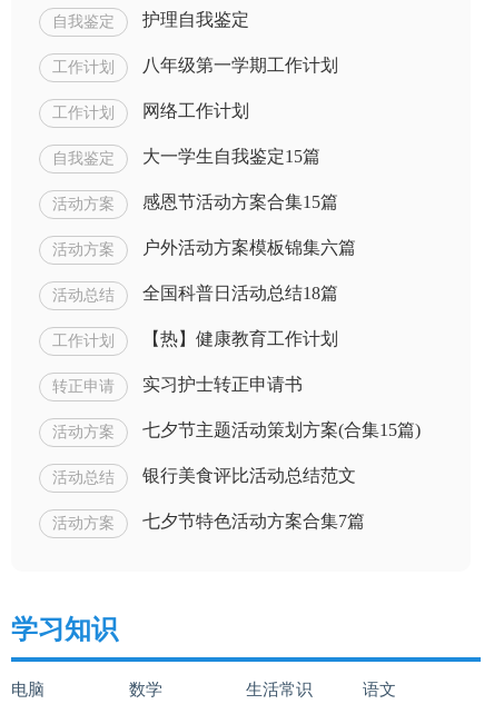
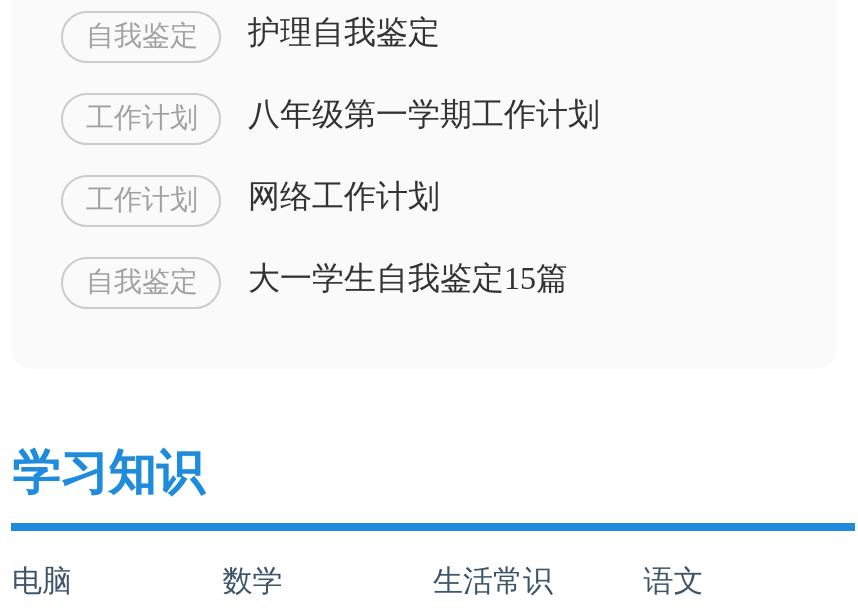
[53,193,421,532] 活动方案 | 感恩节活动方案合集15篇 | 活动方案 | 户外活动方案模板锦集六篇 | 活动总结 | 全国科普日活动总结18篇 | 工作计划 | 【热】健康教育工作计划 | 转正申请 | 实习护士转正申请书 | 活动方案 | 七夕节主题活动策划方案(合集15篇) | 活动总结 | 银行美食评比活动总结范文 | 活动方案 | 七夕节特色活动方案合集7篇 -> none

